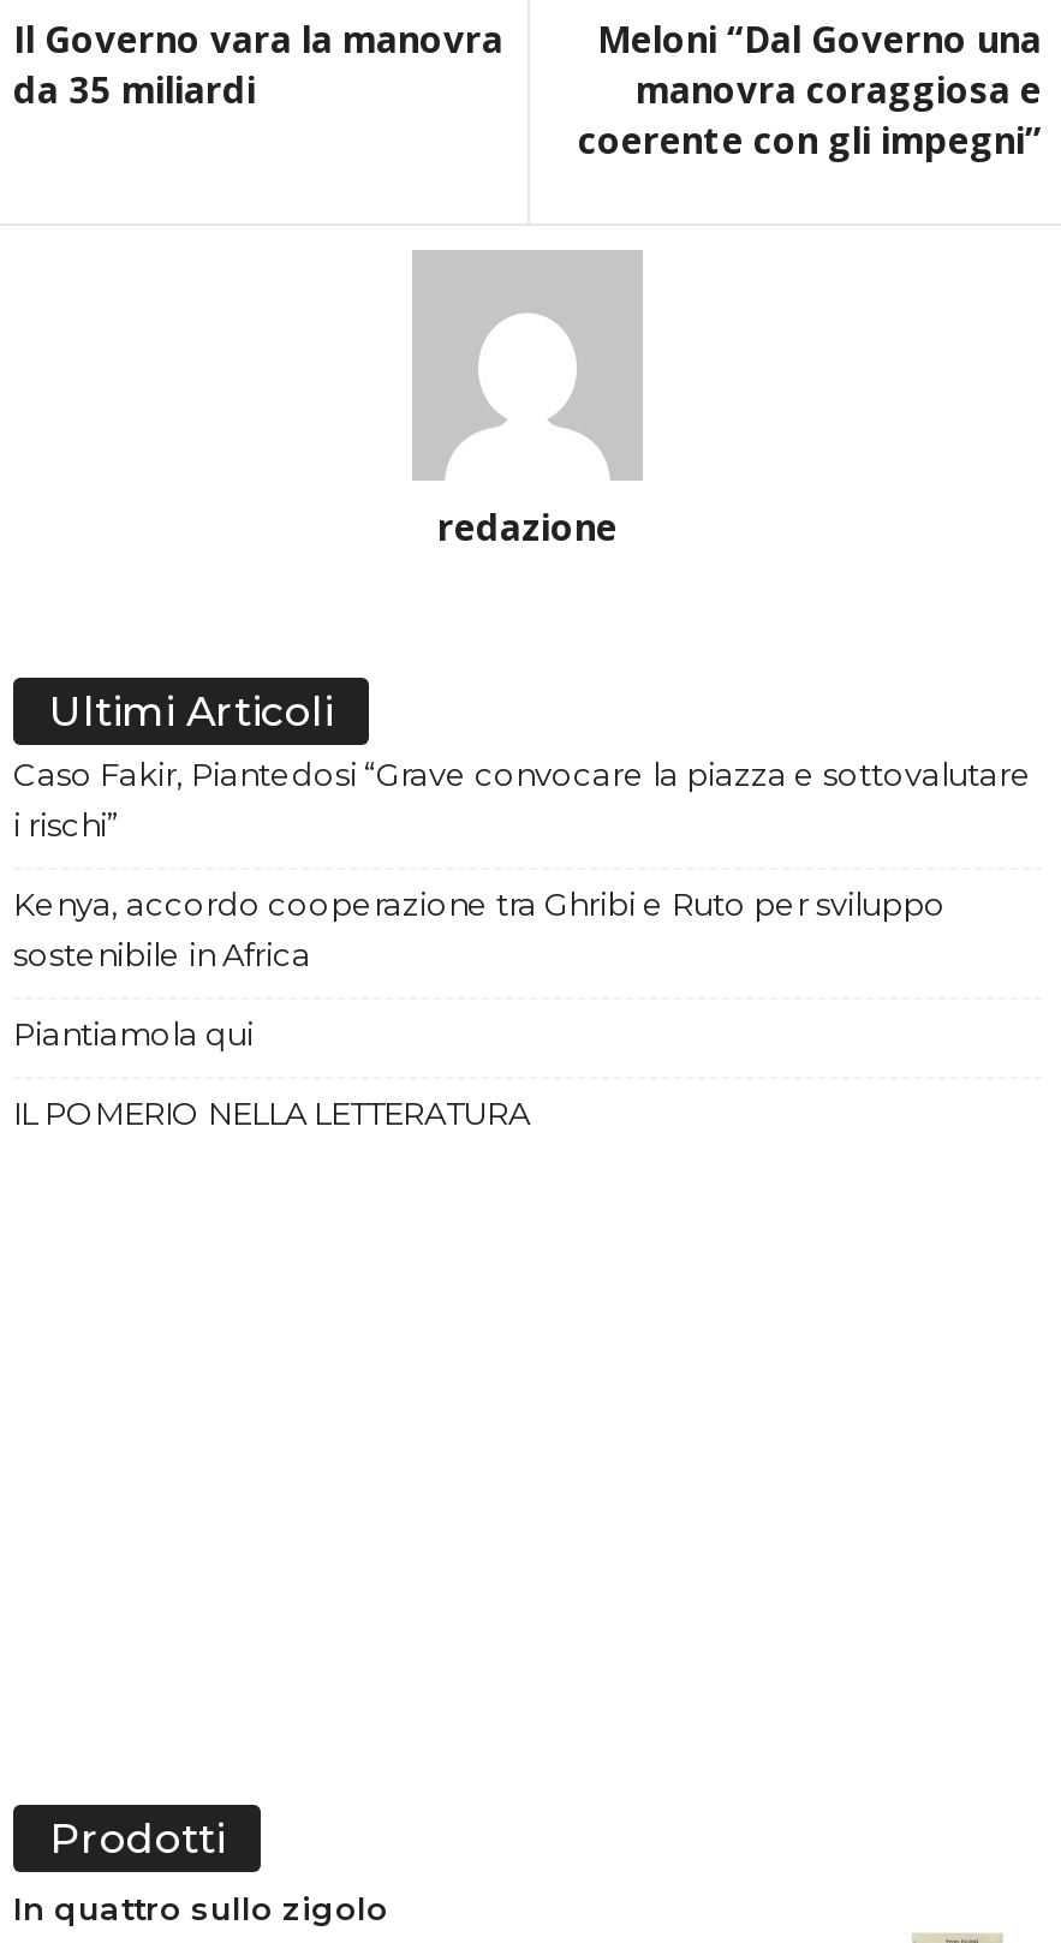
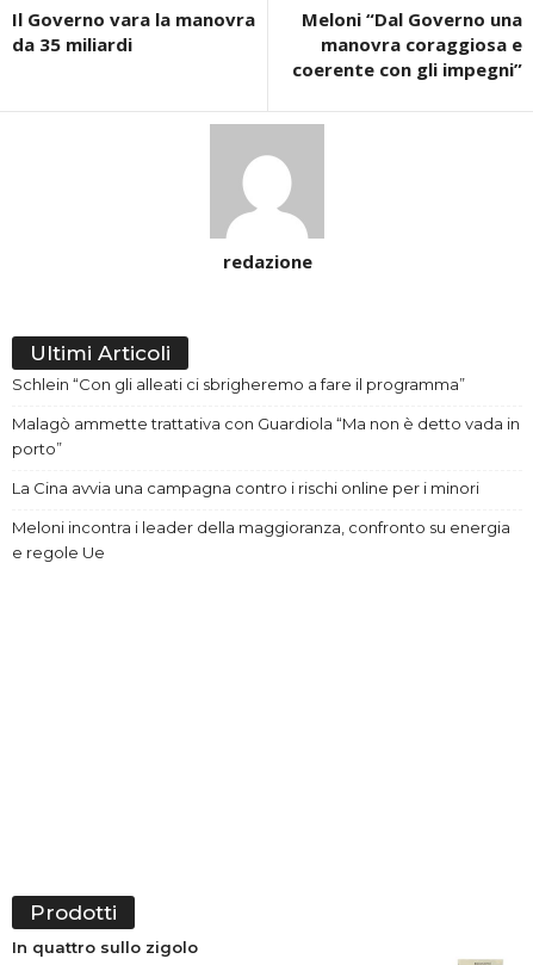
[13,753,1032,842] Caso Fakir, Piantedosi “Grave convocare la piazza e sottovalutare | i rischi” -> [12,375,465,394] Schlein “Con gli alleati ci sbrigheremo a fare il programma”
[13,883,946,972] Kenya, accordo cooperazione tra Ghribi e Ruto per sviluppo | sostenibile in Africa -> [12,414,520,458] Malagò ammette trattativa con Guardiola “Ma non è detto vada in | porto”
[13,1013,254,1051] Piantiamola qui -> [12,478,479,497] La Cina avvia una campagna contro i rischi online per i minori
[13,1092,530,1131] IL POMERIO NELLA LETTERATURA -> [12,518,510,562] Meloni incontra i leader della maggioranza, confronto su energia | e regole Ue

